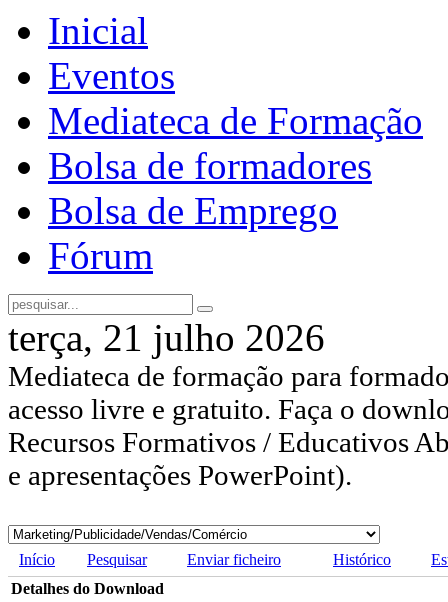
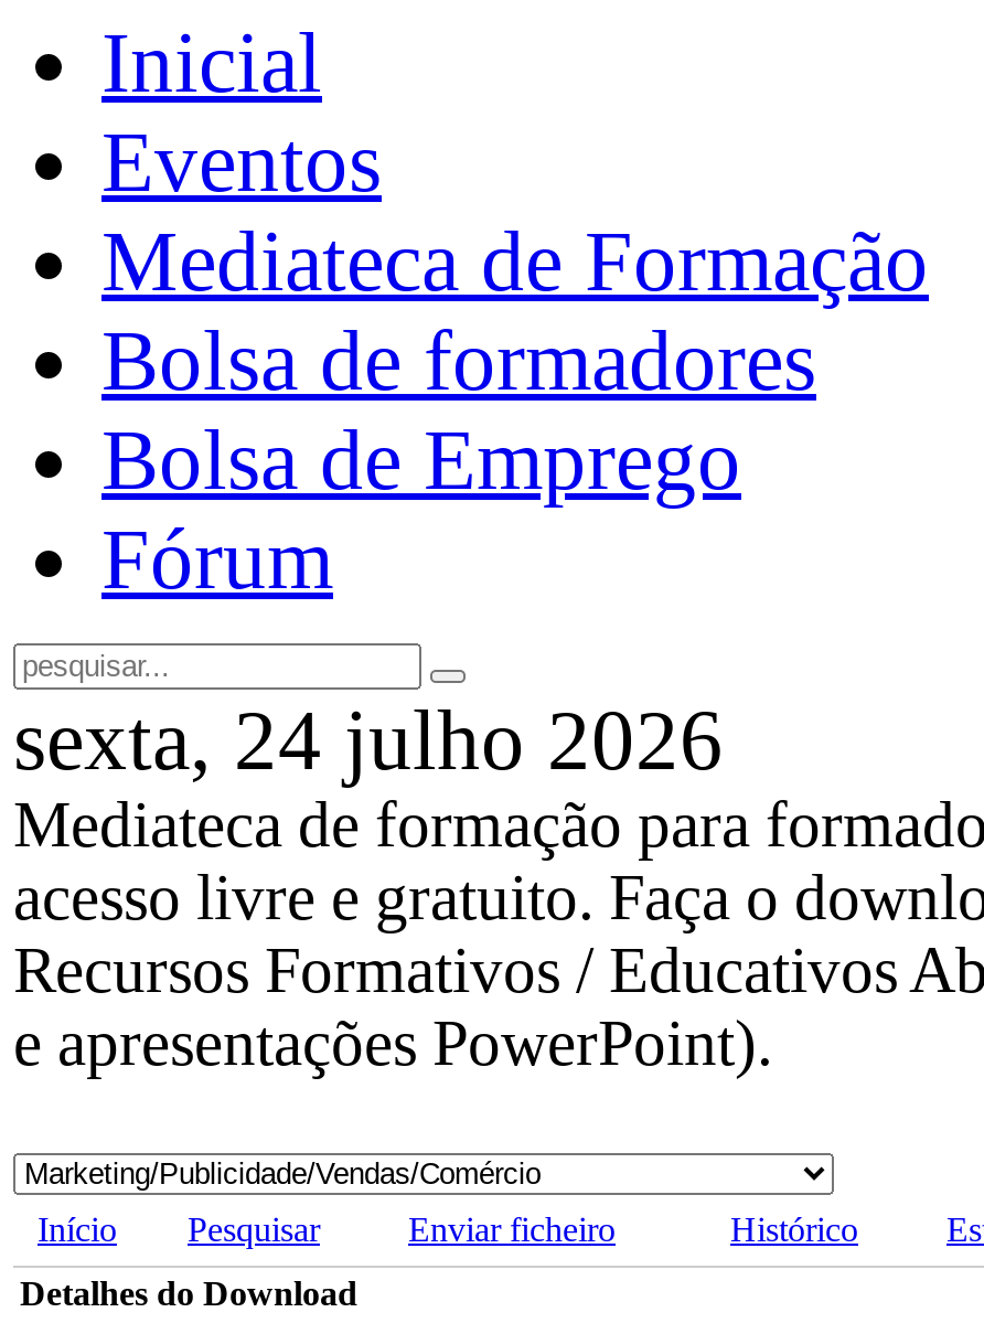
[8,316,325,359] terça, 21 julho 2026 -> [13,693,724,788] sexta, 24 julho 2026

